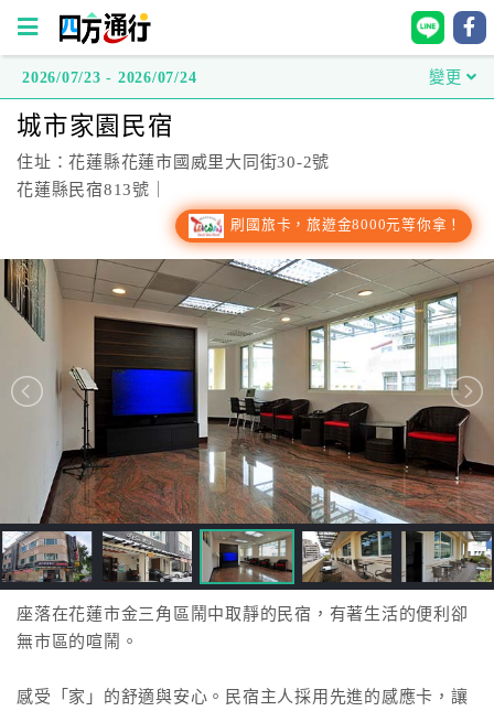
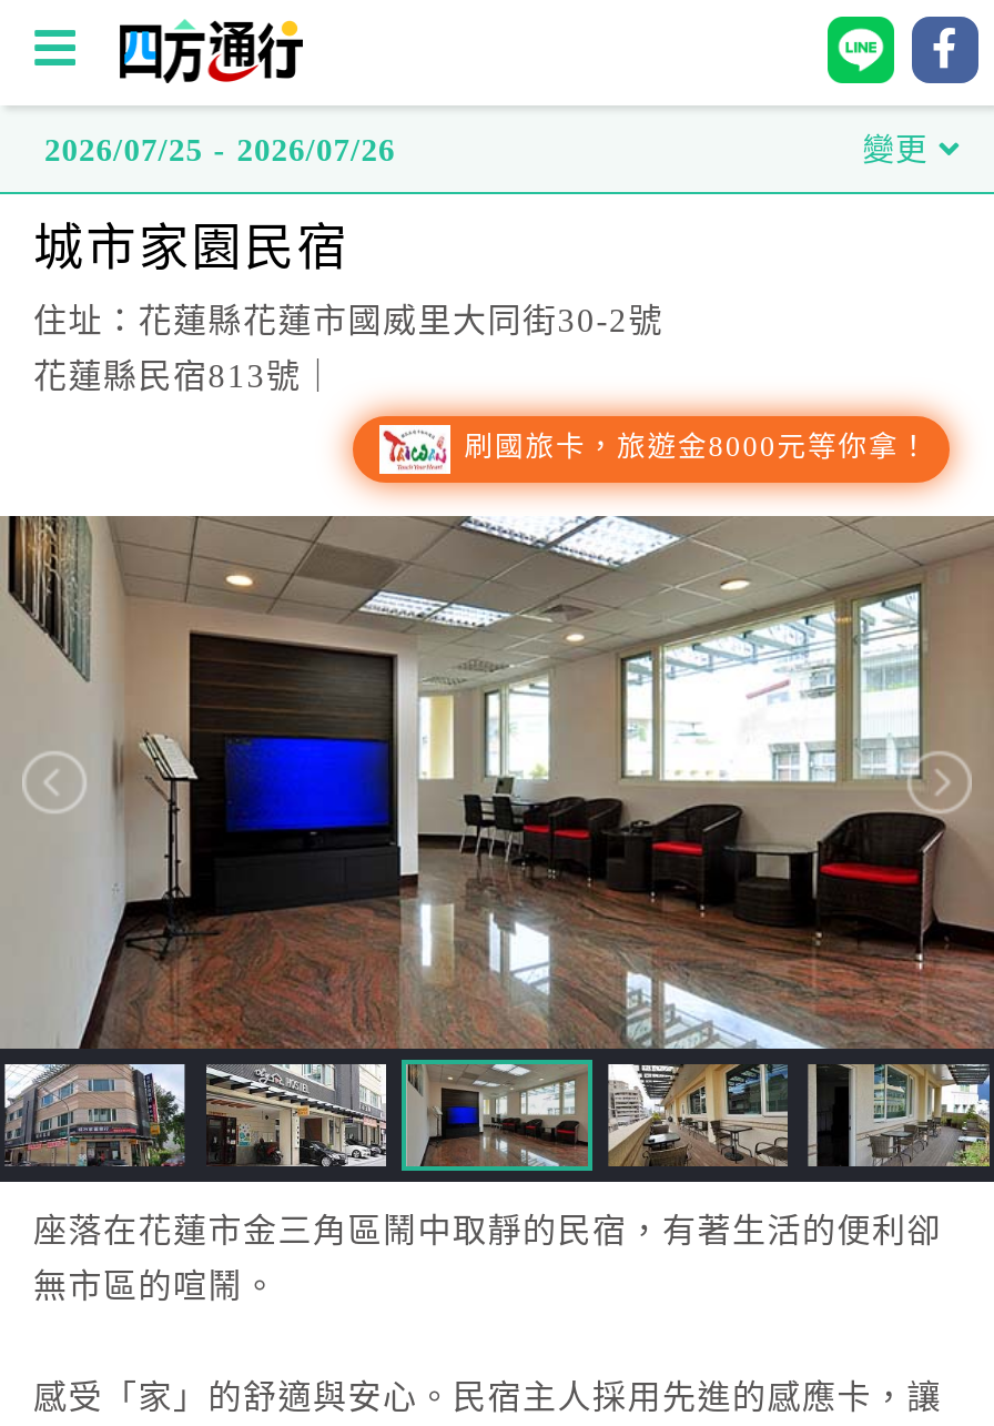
[22,68,196,86] 2026/07/23 - 2026/07/24 -> [44,132,395,168] 2026/07/25 - 2026/07/26

